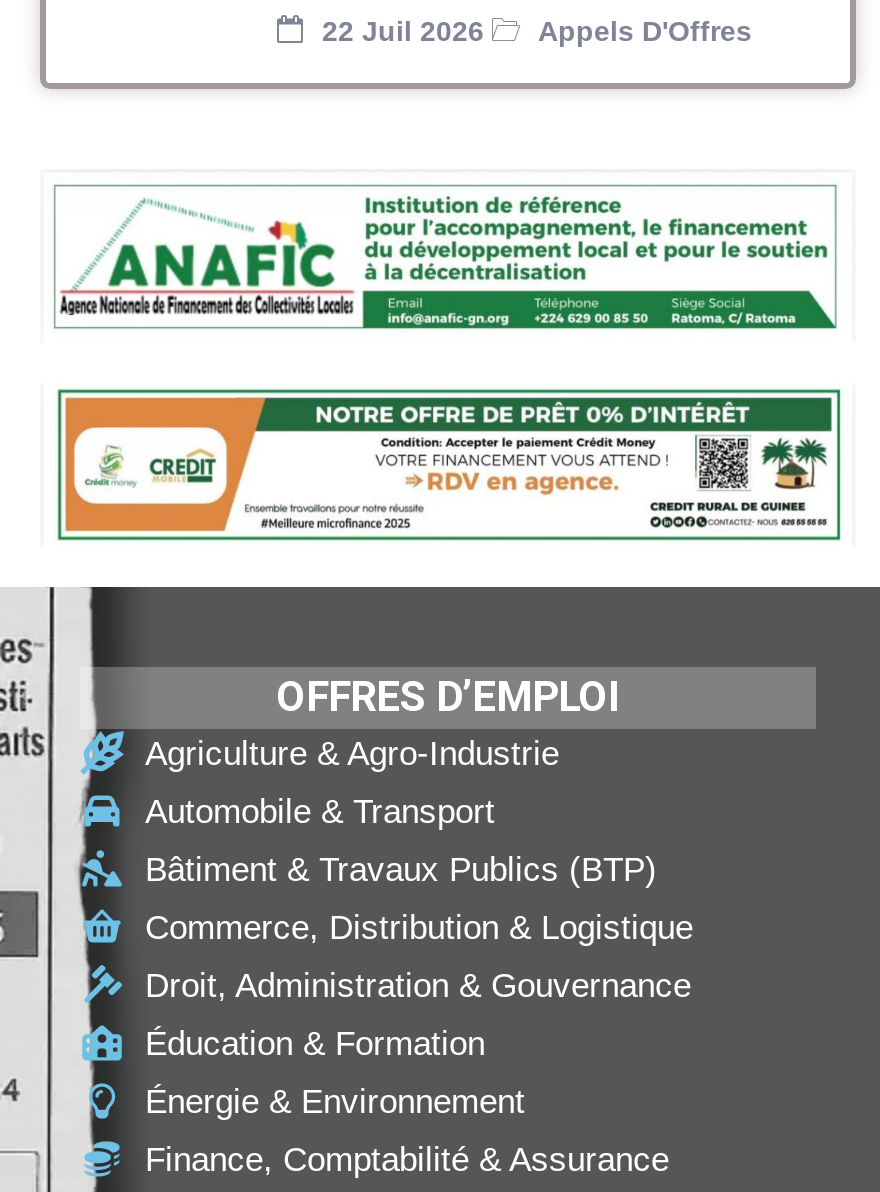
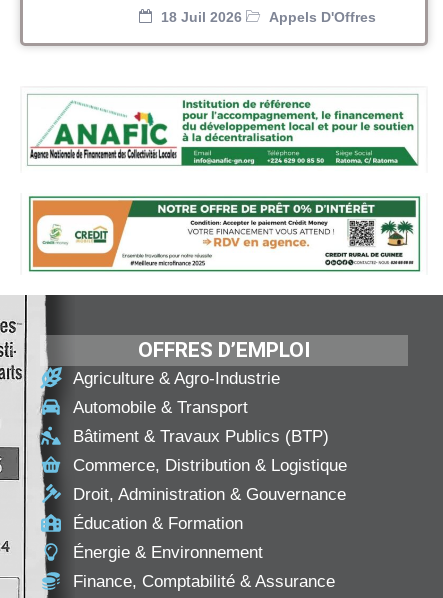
[314,15,752,47] 22 Juil 2026 Appels D'Offres -> [157,9,376,25] 18 Juil 2026 Appels D'Offres

